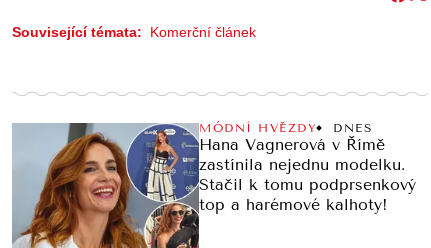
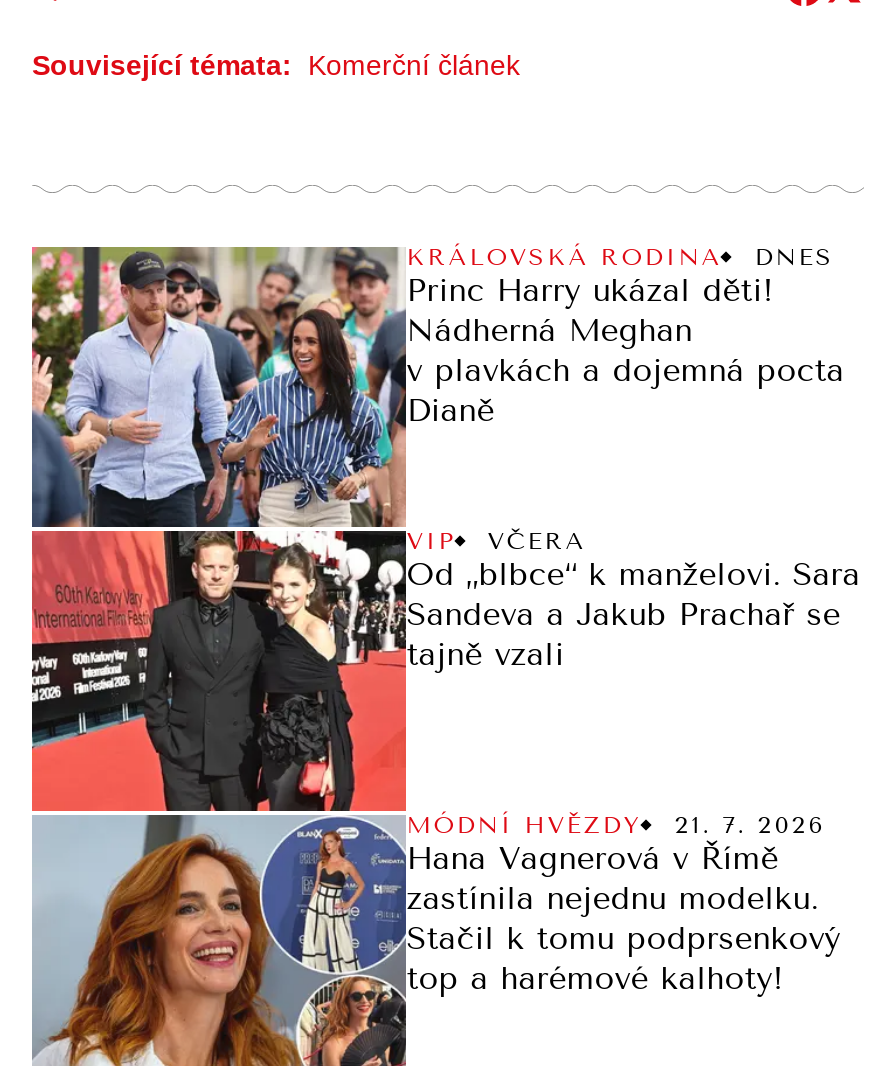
none -> [30,242,844,816] [image] | KRÁLOVSKÁ RODINA | DNES | Princ Harry ukázal děti! | Nádherná Meghan | v plavkách a dojemná pocta | Dianě
none -> [406,527,860,673] VIP | VČERA | Od „blbce“ k manželovi. Sara | Sandeva a Jakub Prachař se | tajně vzali
[333,121,373,135] DNES -> [674,812,825,840] 21. 7. 2026

